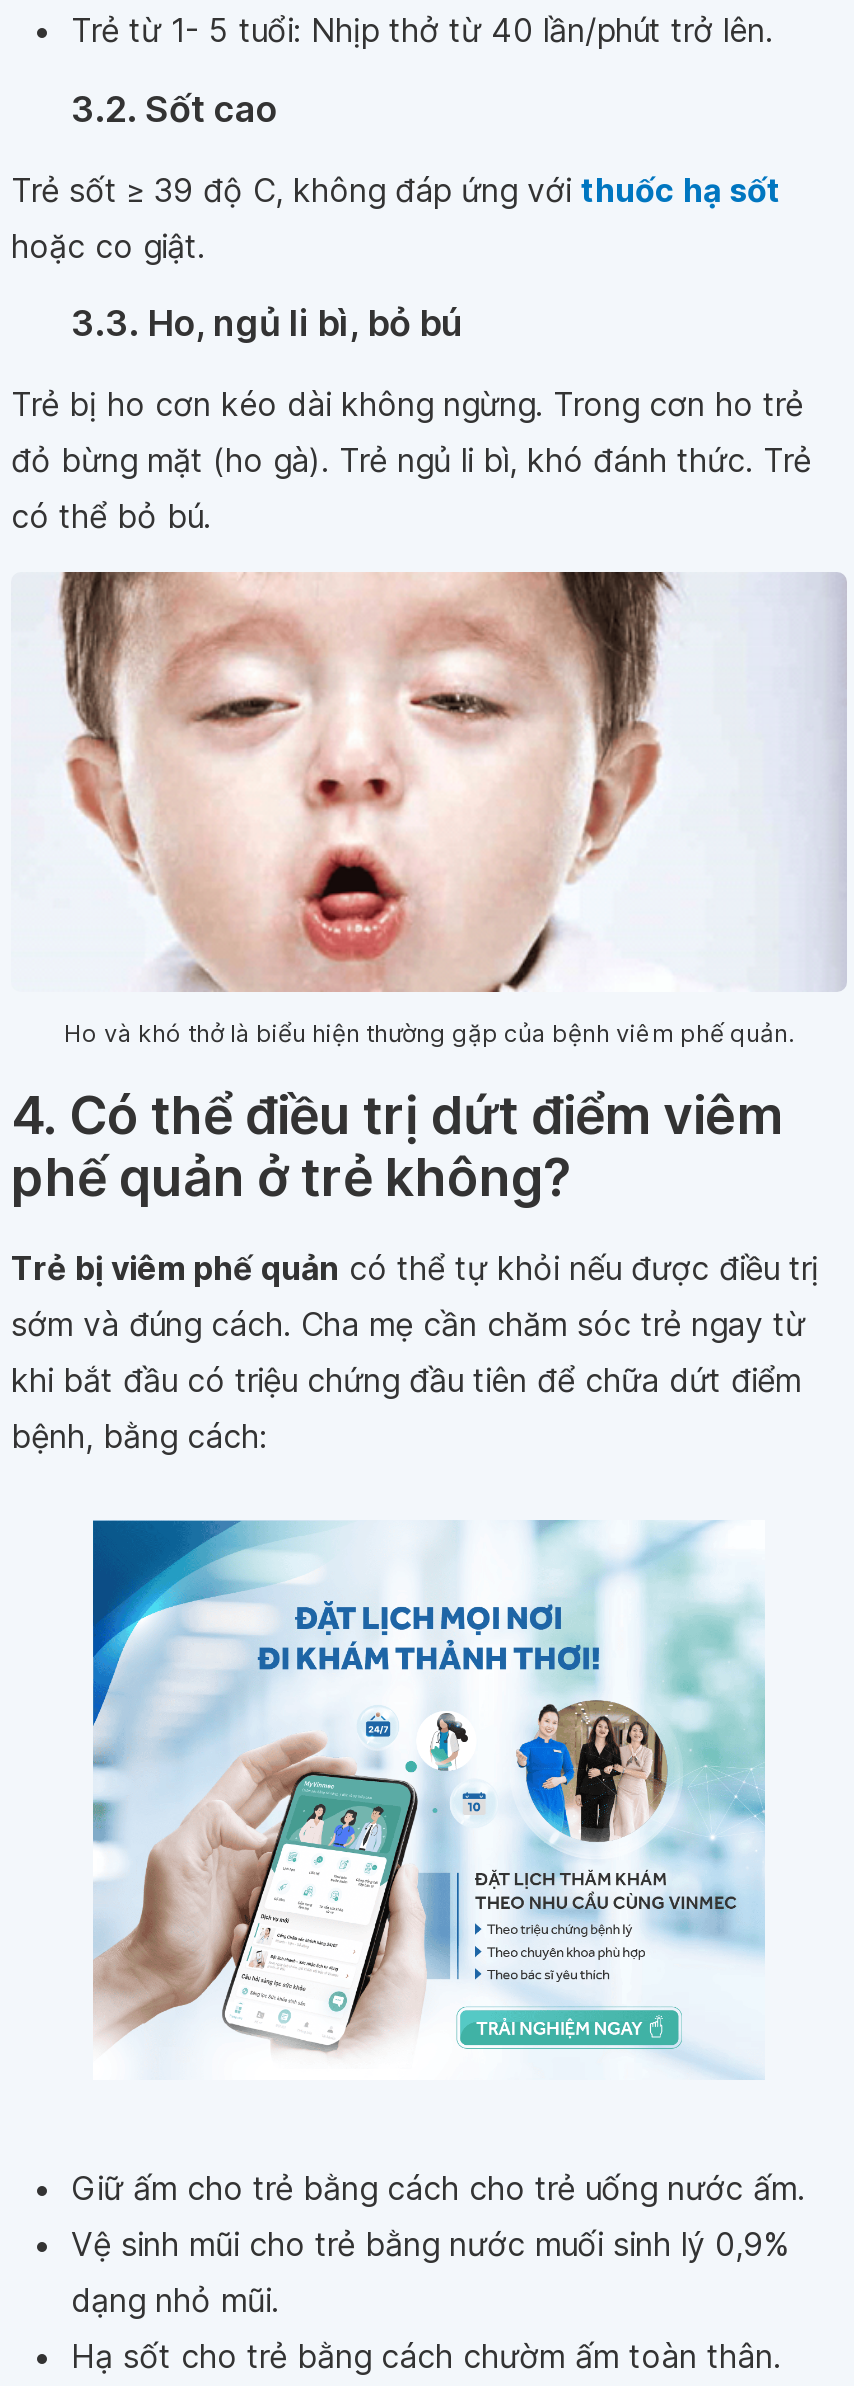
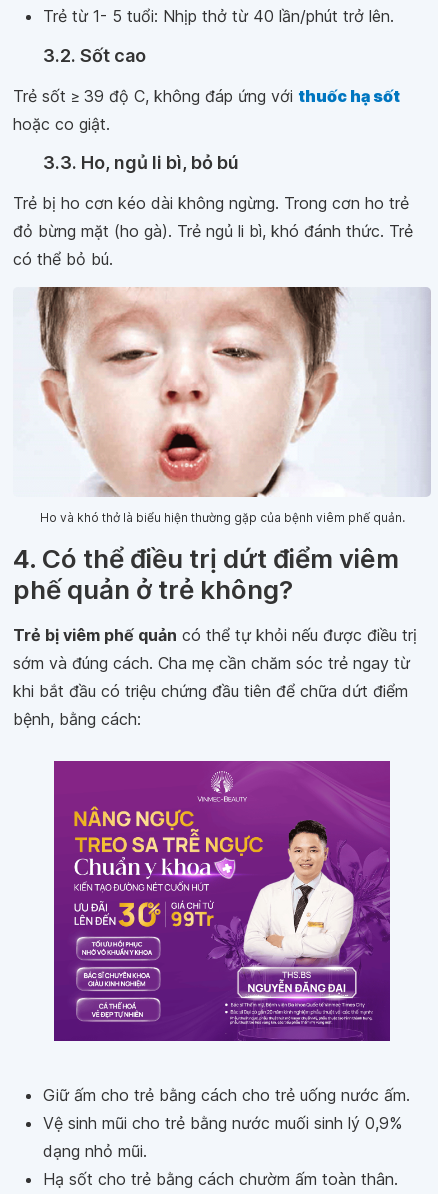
[91,1518,767,2080] [image] -> [53,760,391,1042] [image]

